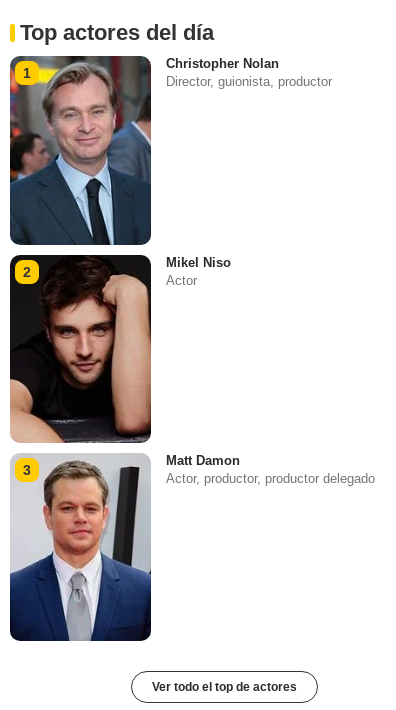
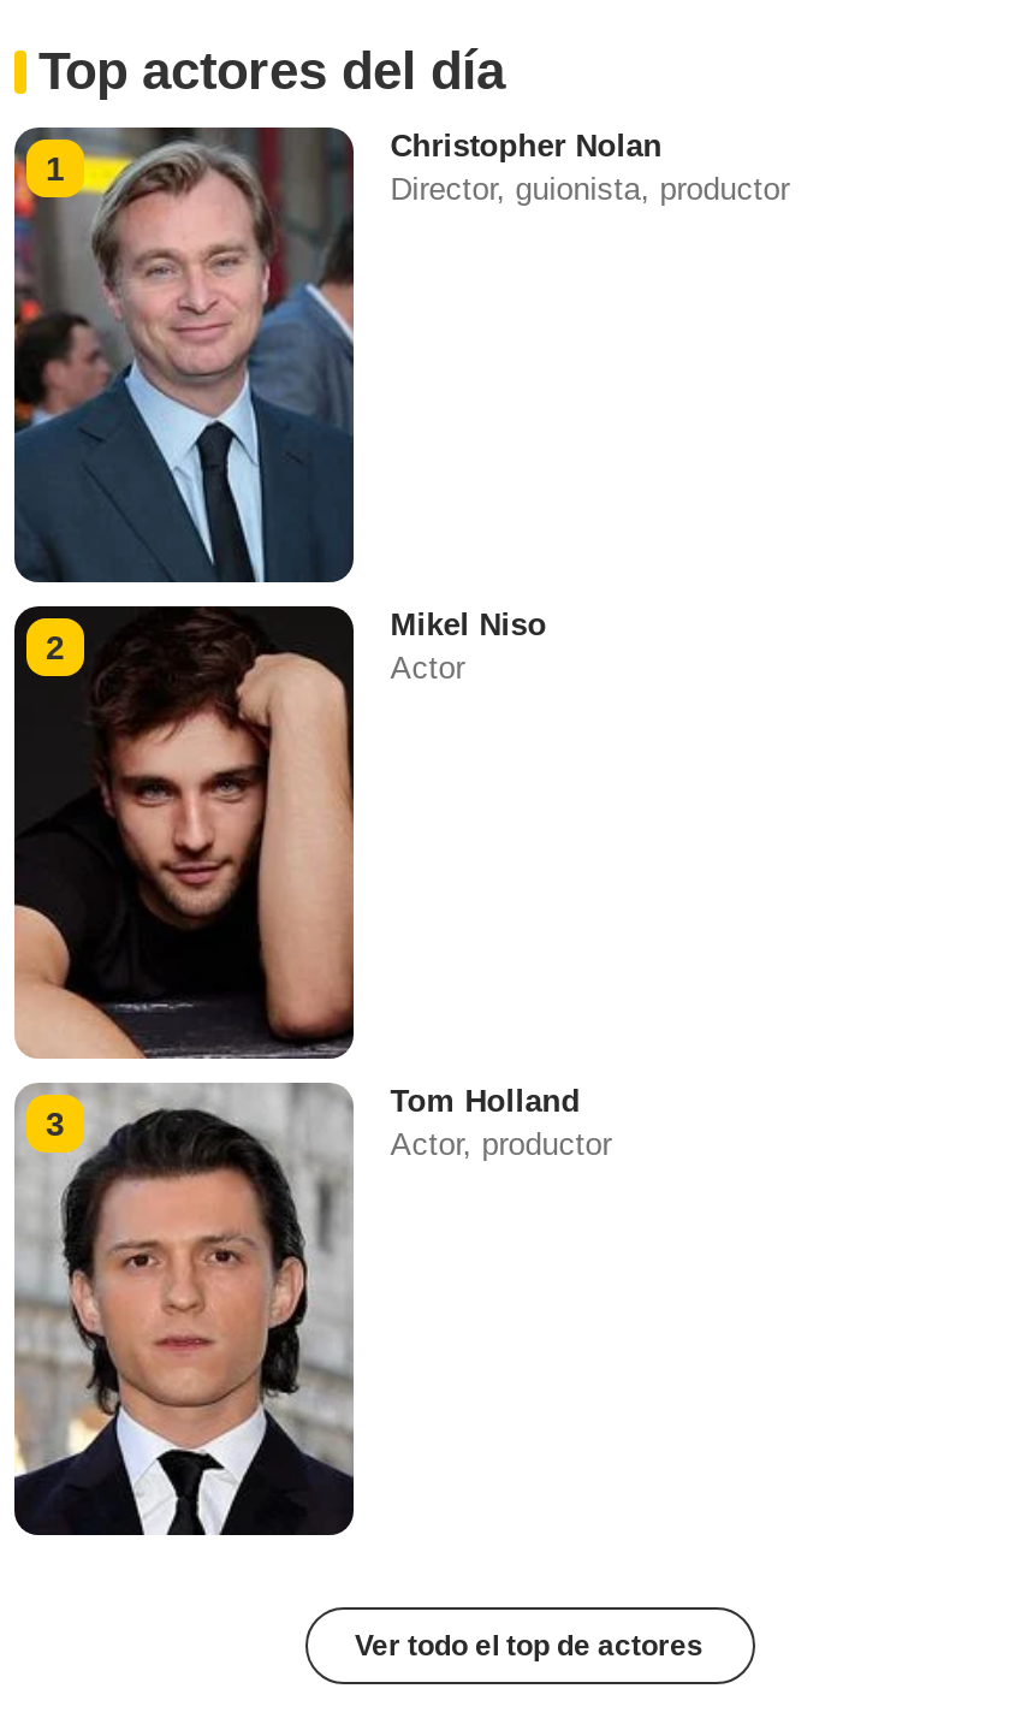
[9,453,375,642] [image] | Matt Damon | Actor, productor, productor delegado -> [14,1083,611,1535] [image] | Tom Holland | Actor, productor

